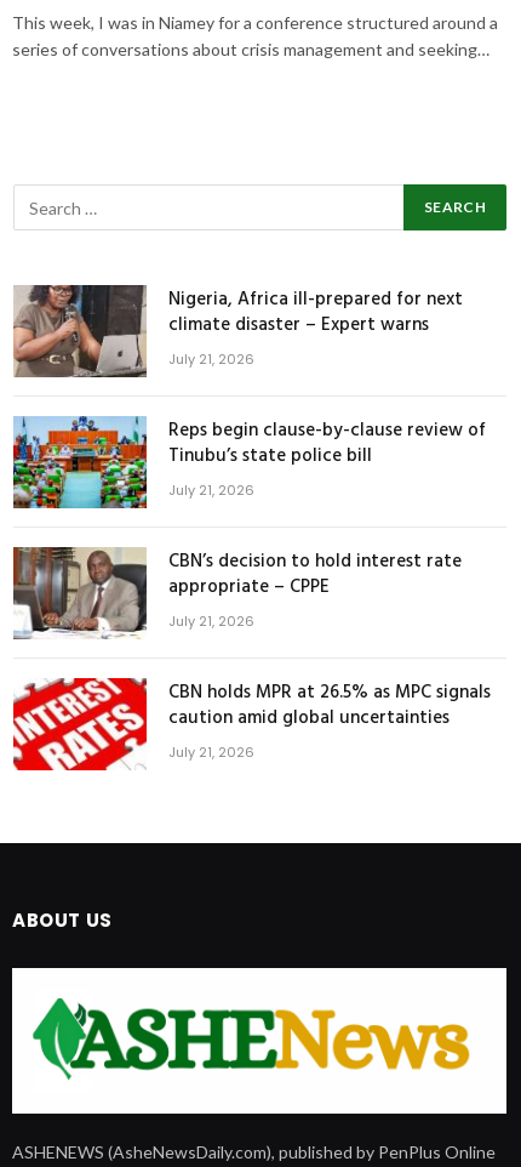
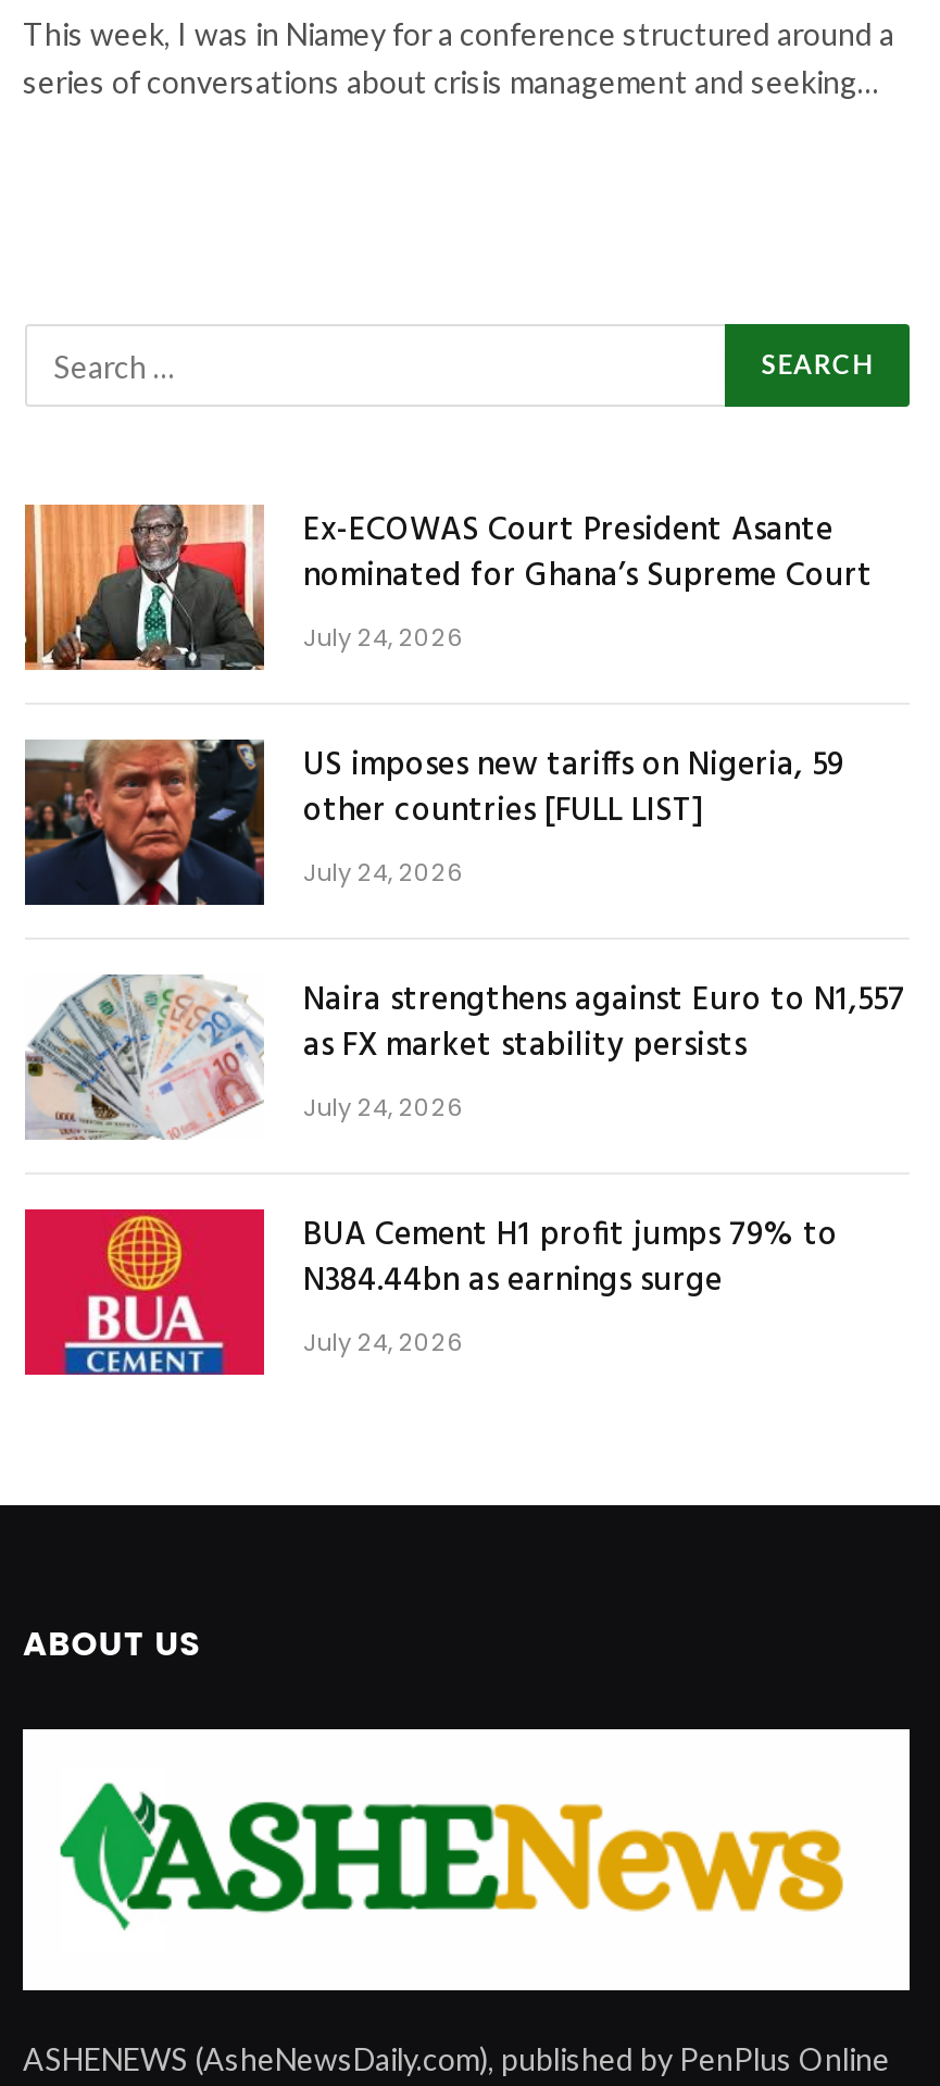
[13,284,463,378] [image] | Nigeria, Africa ill-prepared for next | climate disaster – Expert warns | July 21, 2026 -> [25,502,873,672] [image] | Ex-ECOWAS Court President Asante | nominated for Ghana’s Supreme Court | July 24, 2026
[12,415,486,510] [image] | Reps begin clause-by-clause review of | Tinubu’s state police bill | July 21, 2026 -> [23,737,844,907] [image] | US imposes new tariffs on Nigeria, 59 | other countries [FULL LIST] | July 24, 2026
[12,546,462,639] [image] | CBN’s decision to hold interest rate | appropriate – CPPE | July 21, 2026 -> [25,974,905,1142] [image] | Naira strengthens against Euro to N1,557 | as FX market stability persists | July 24, 2026
[13,677,491,772] [image] | CBN holds MPR at 26.5% as MPC signals | caution amid global uncertainties | July 21, 2026 -> [23,1207,838,1377] [image] | BUA Cement H1 profit jumps 79% to | N384.44bn as earnings surge | July 24, 2026

